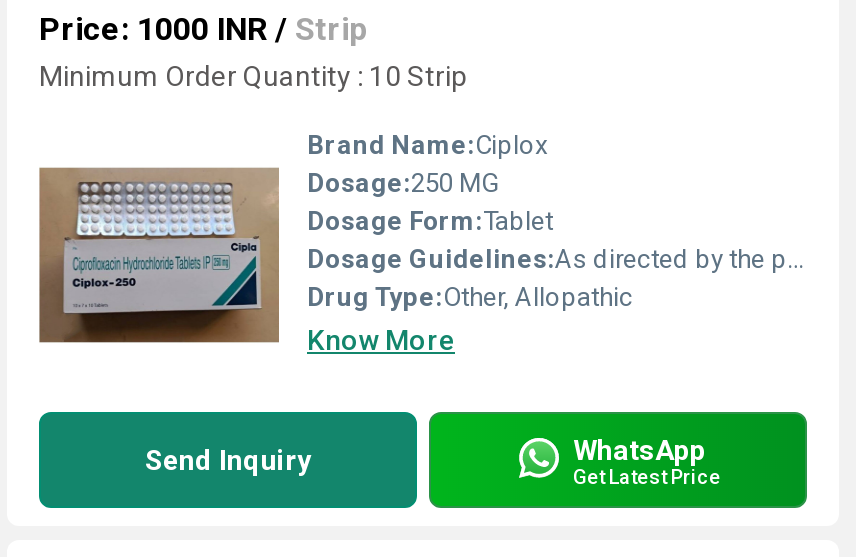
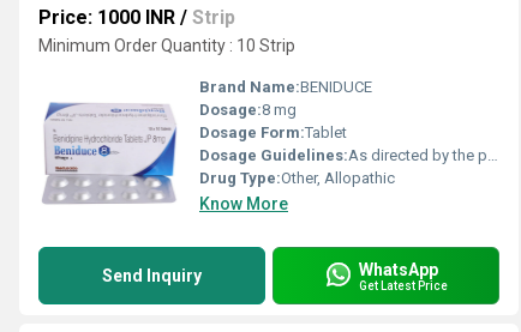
[307,130,547,160] Brand Name:Ciplox -> [199,78,372,96] Brand Name:BENIDUCE
[37,166,499,344] [image] | Dosage:250 MG -> [38,101,297,205] [image] | Dosage:8 mg

